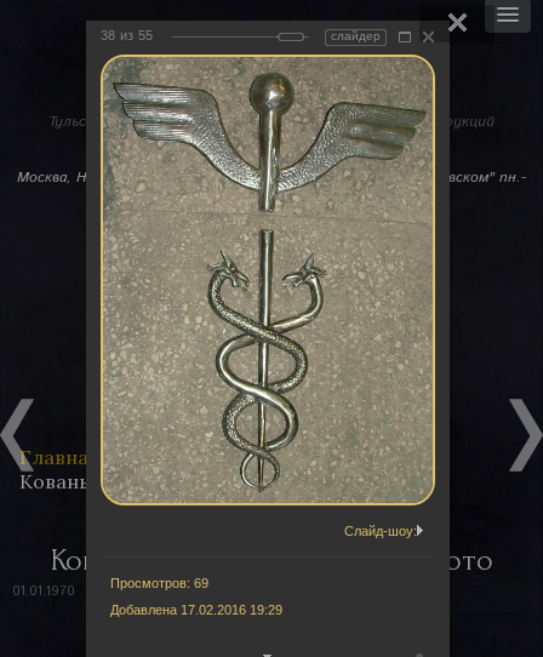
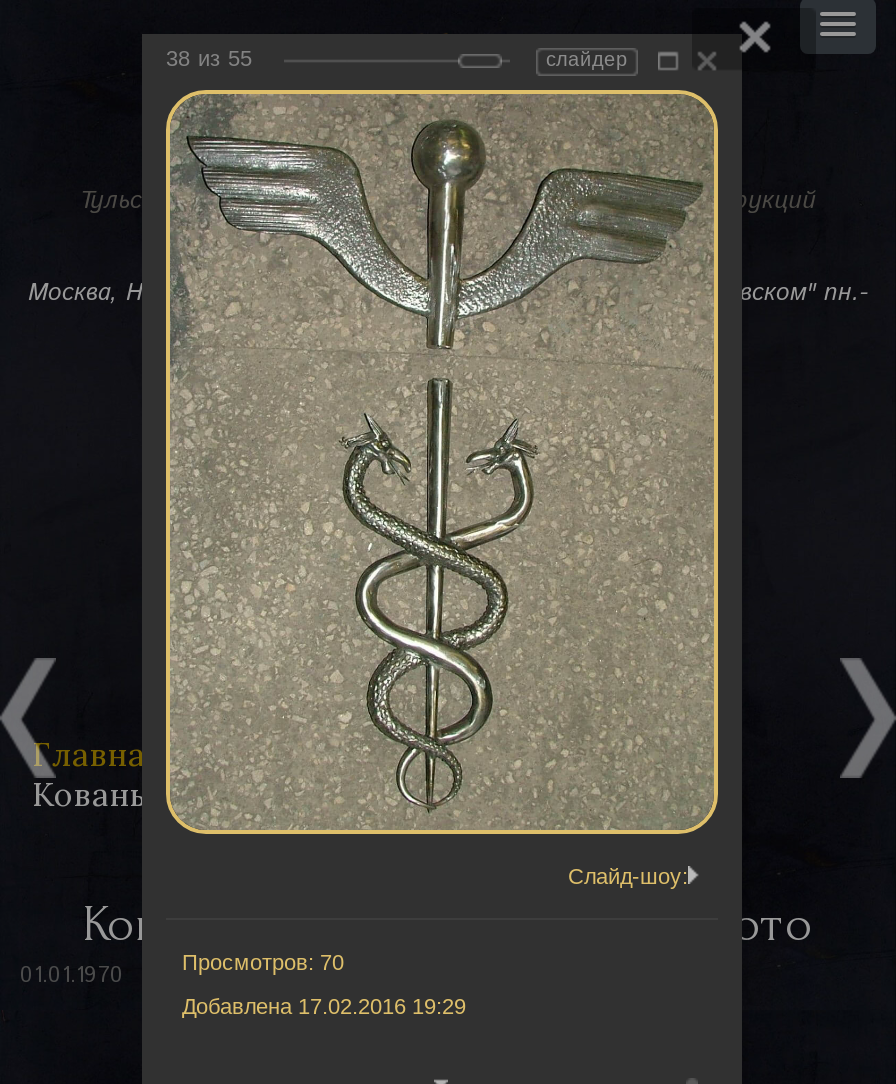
[110,576,208,590] Просмотров: 69 -> [182,950,344,974] Просмотров: 70

